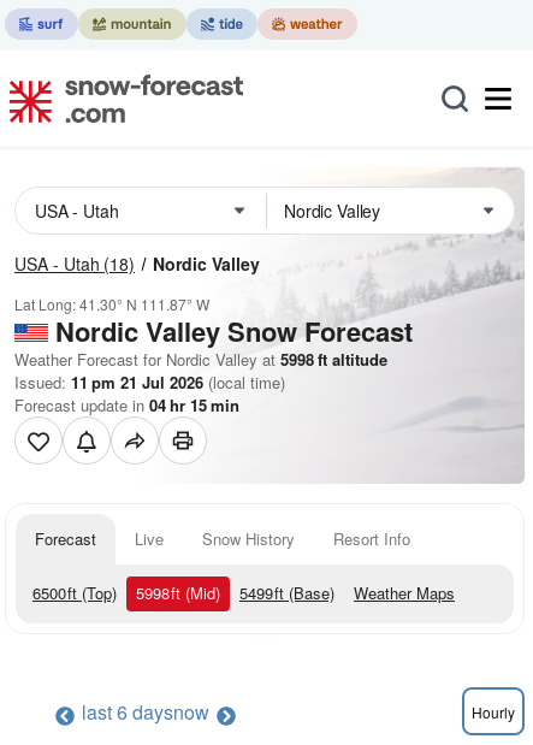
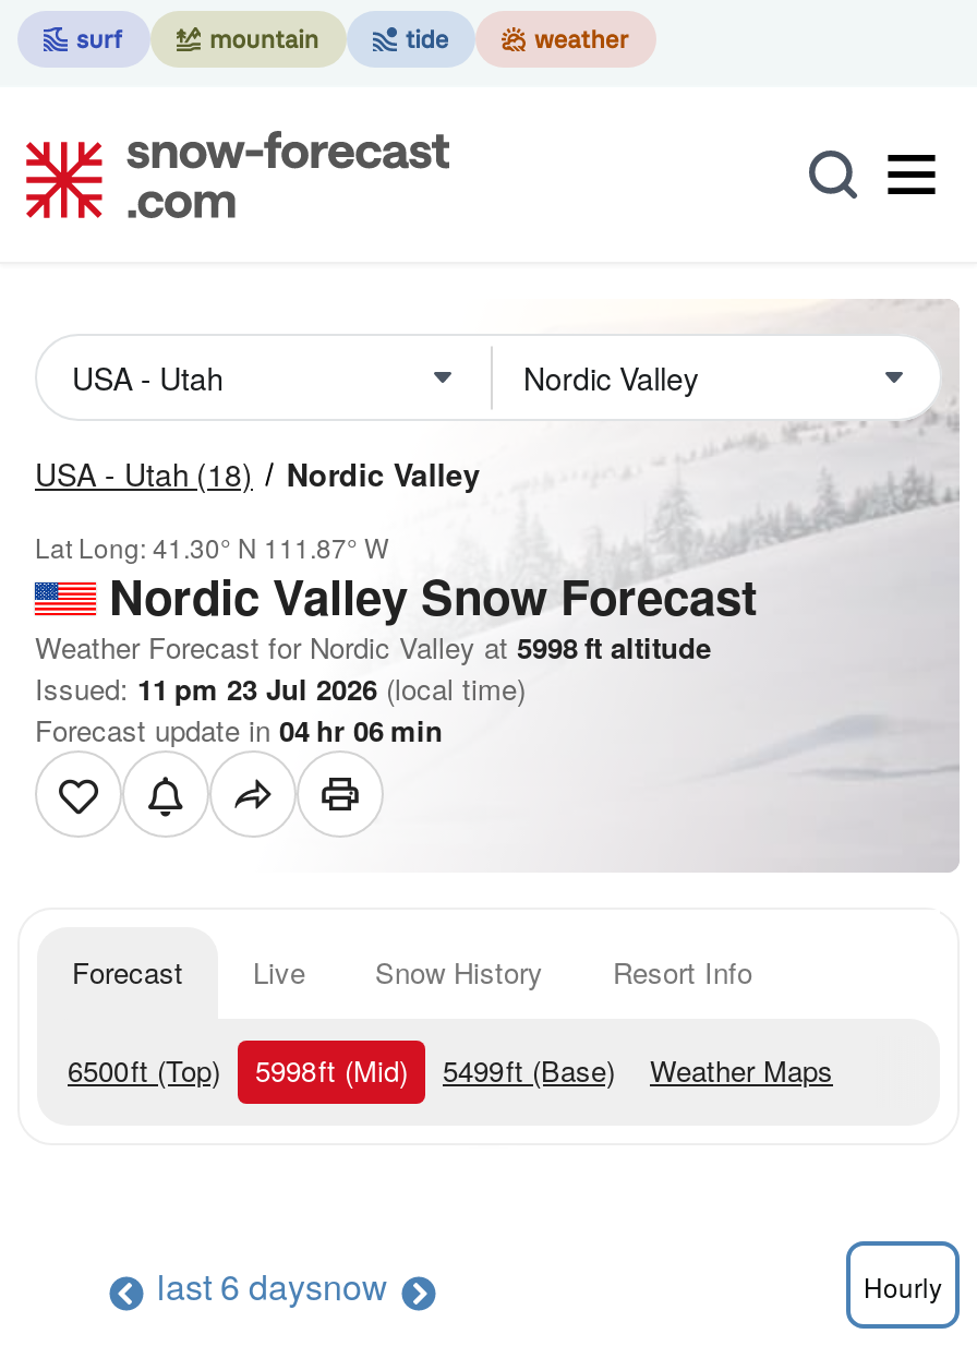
[14,371,285,394] Issued: 11 pm 21 Jul 2026 (local time) -> [35,668,526,709] Issued: 11 pm 23 Jul 2026 (local time)
[14,394,239,416] Forecast update in 04 hr 15 min -> [35,709,443,750] Forecast update in 04 hr 06 min

